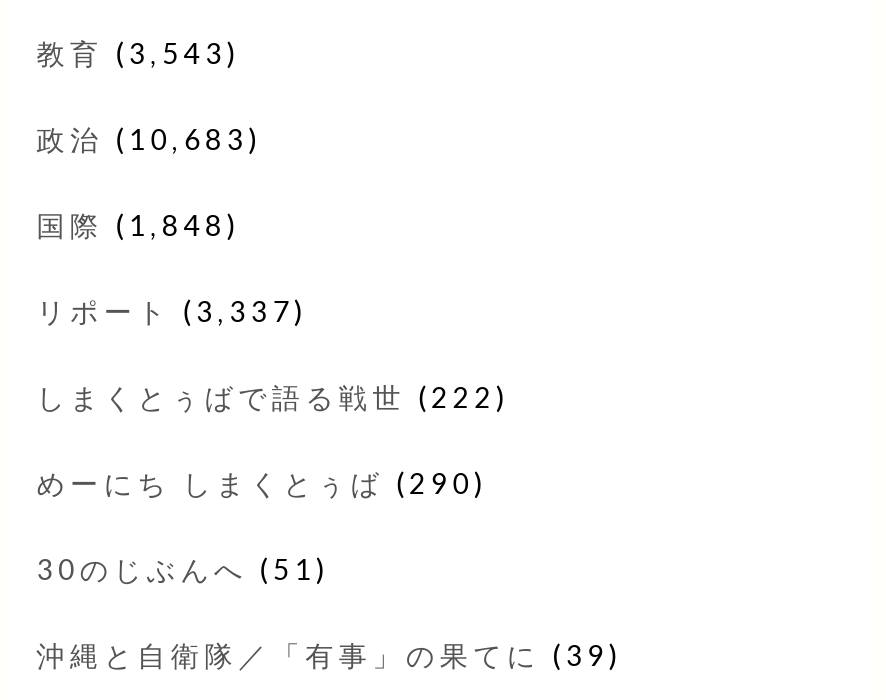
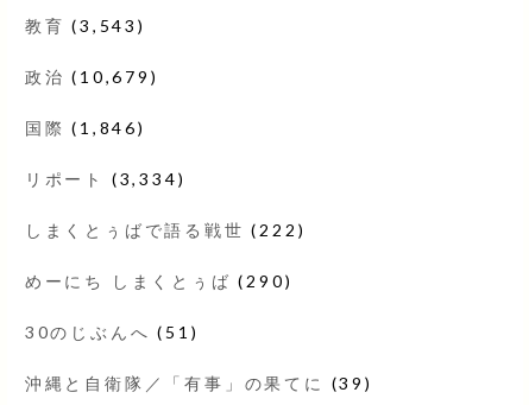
[36,122,262,156] 政治(10,683) -> [25,66,159,87] 政治(10,679)
[36,208,240,242] 国際(1,848) -> [25,117,146,138] 国際(1,846)
[36,294,308,328] リポート(3,337) -> [25,169,186,189] リポート(3,334)

